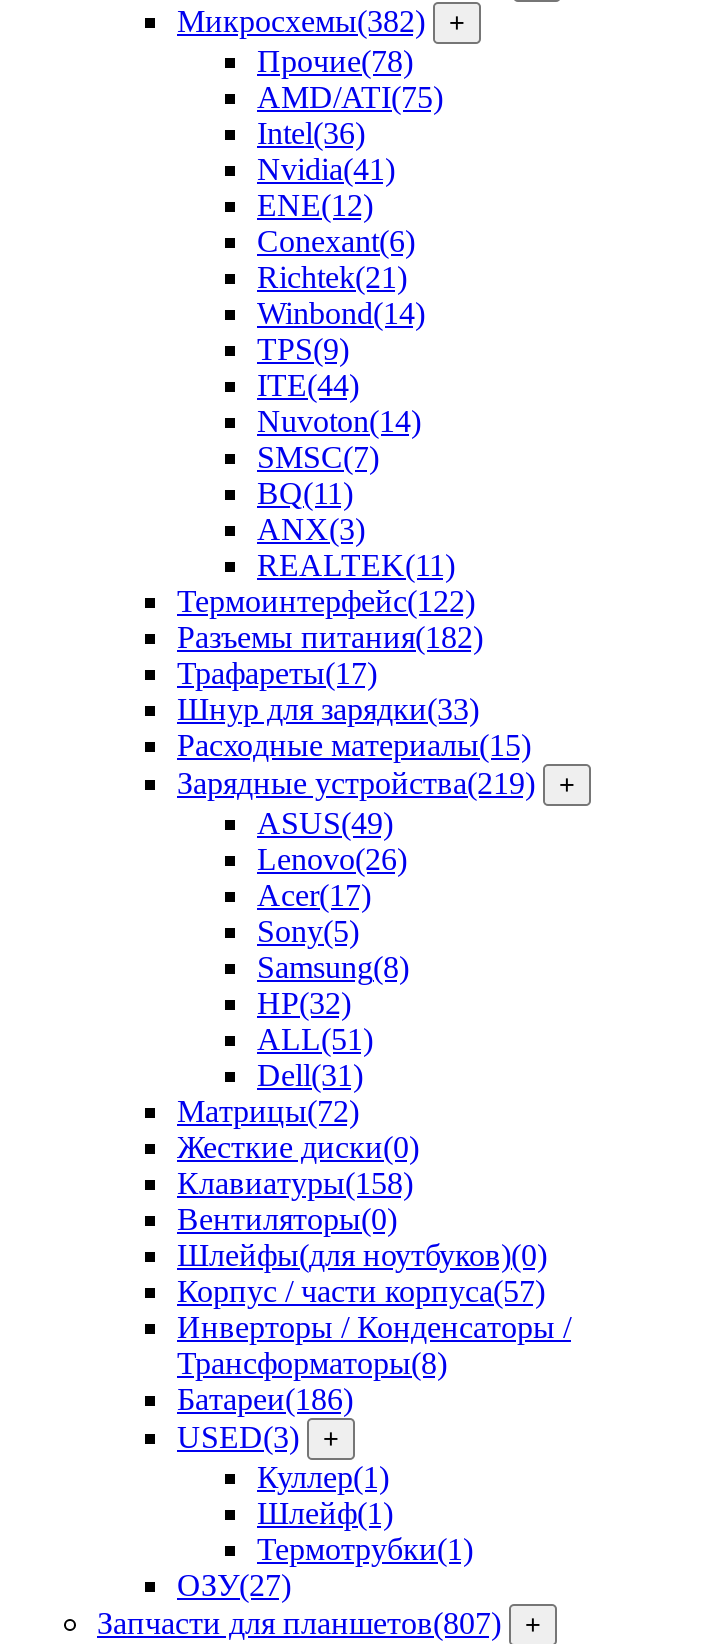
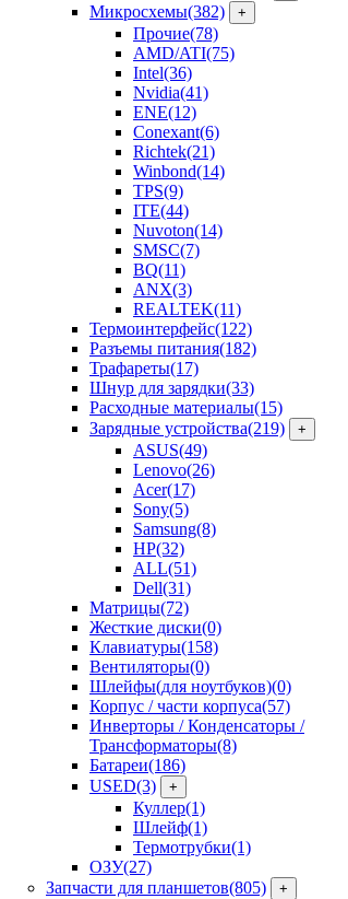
[97,1606,501,1640] Запчасти для планшетов(807) -> [46,878,266,897] Запчасти для планшетов(805)

